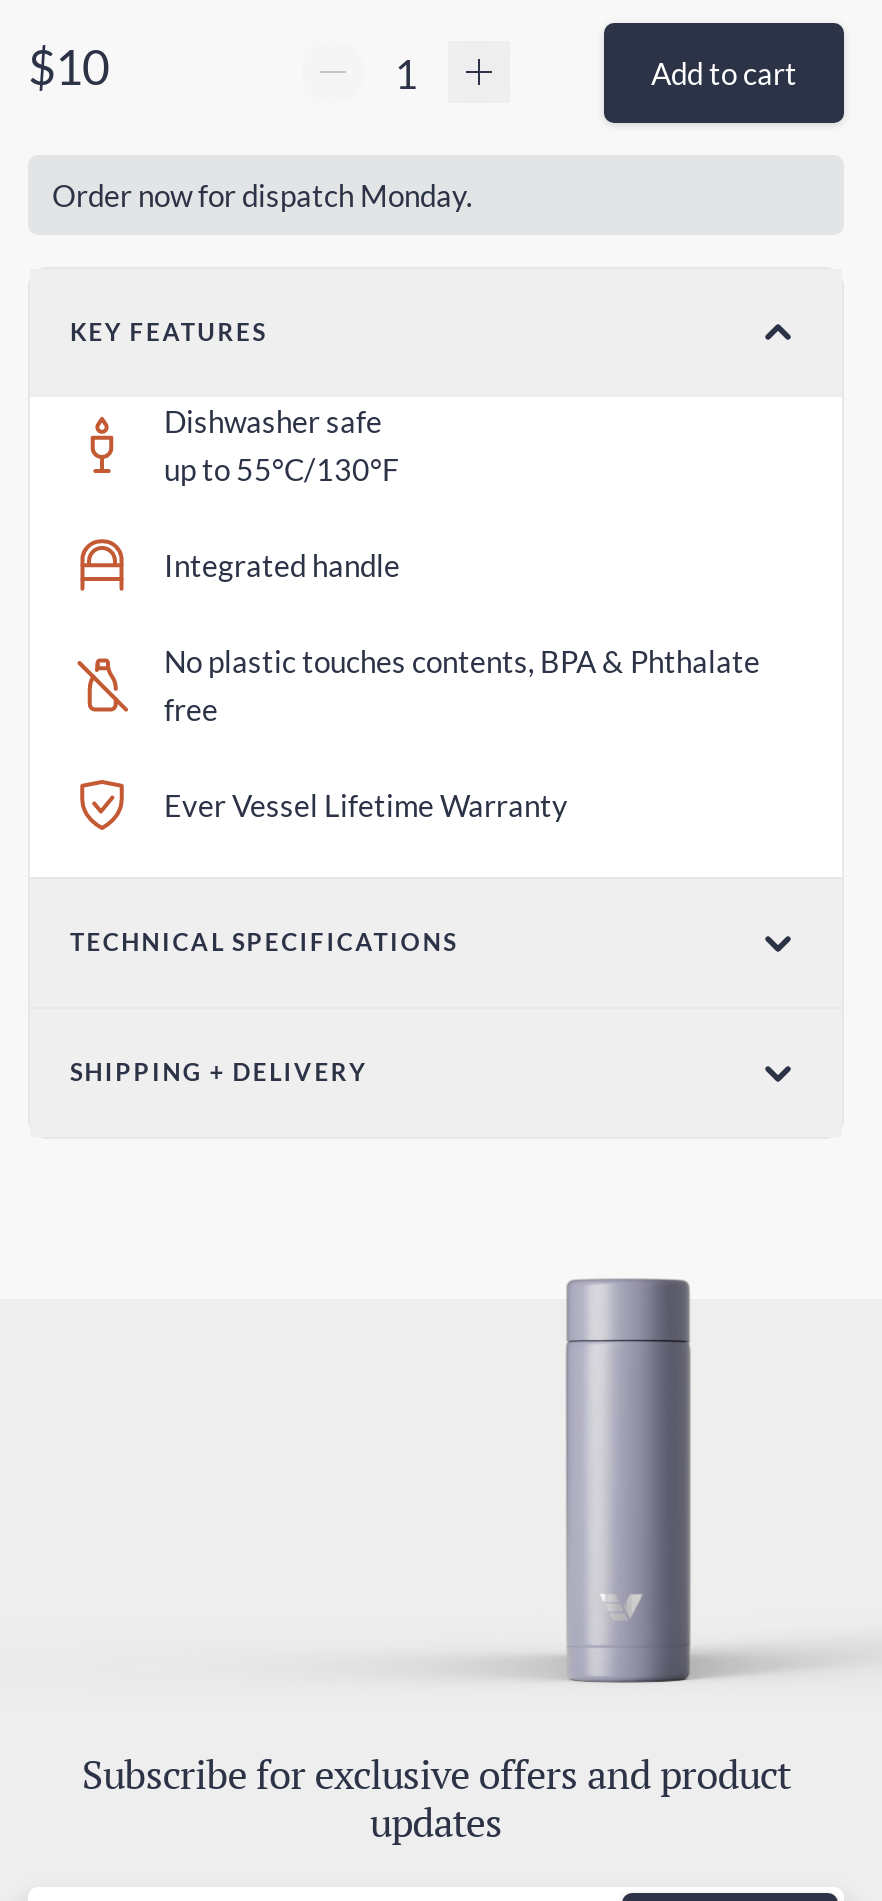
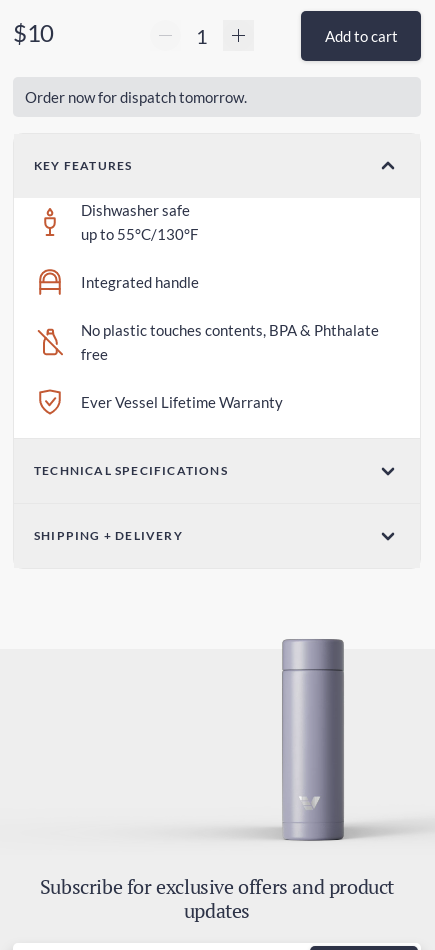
[52,177,472,213] Order now for dispatch Monday. -> [25,88,247,106] Order now for dispatch tomorrow.

